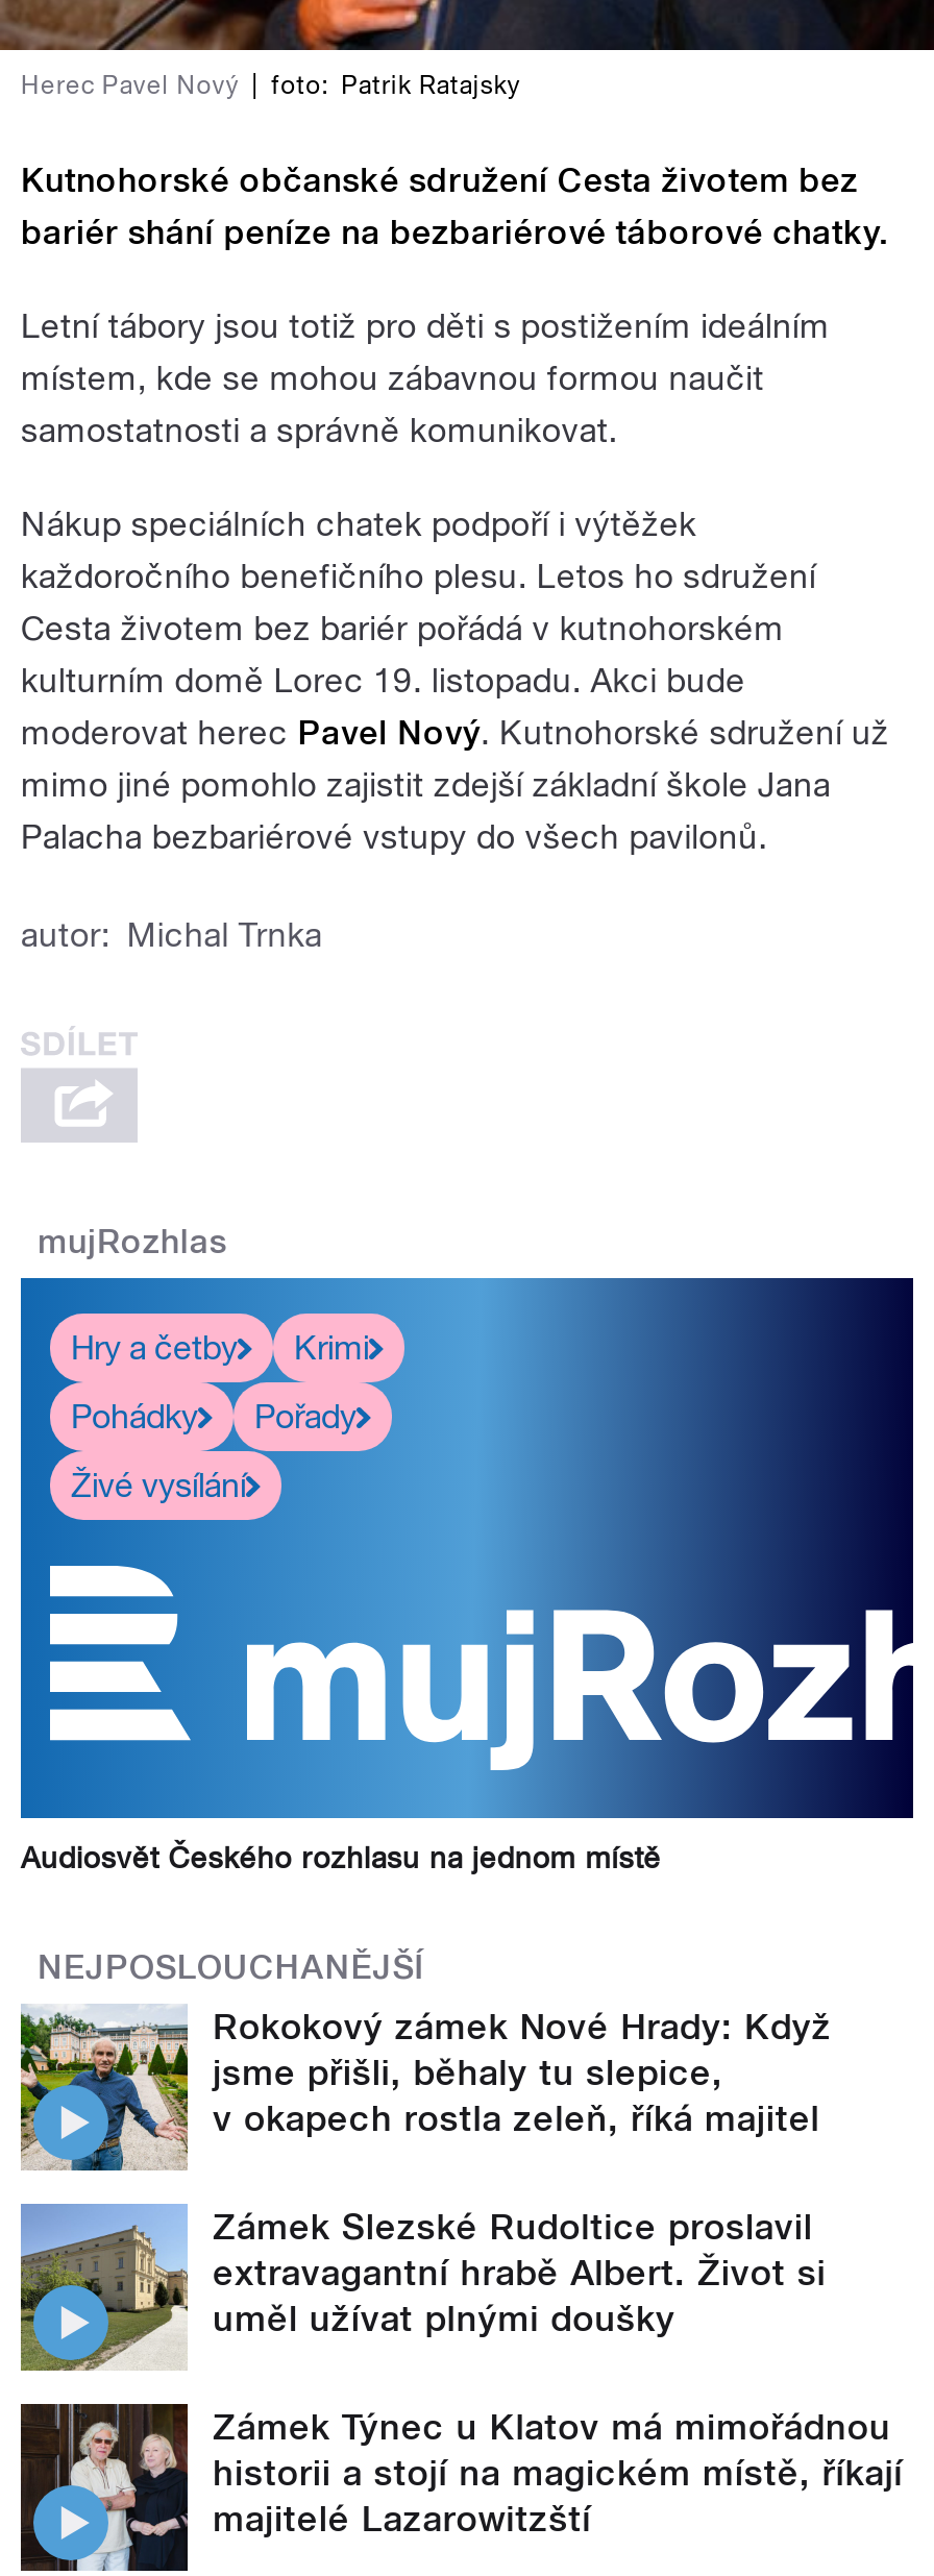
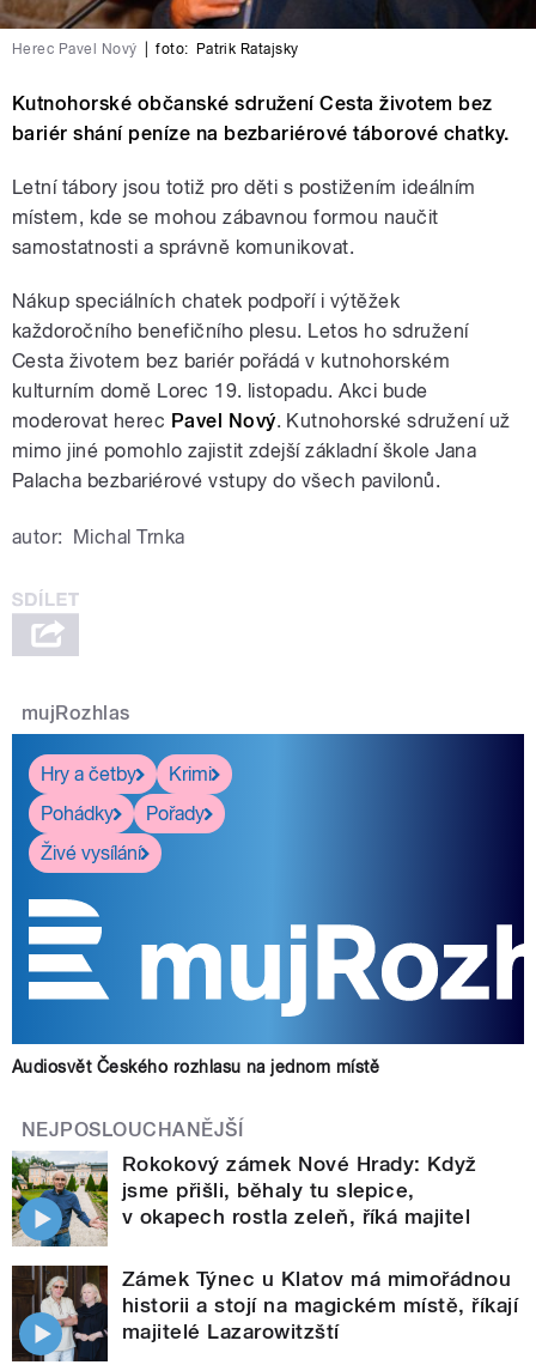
[21,2204,826,2371] [image] | Zámek Slezské Rudoltice proslavil | extravagantní hrabě Albert. Život si | uměl užívat plnými doušky -> none

